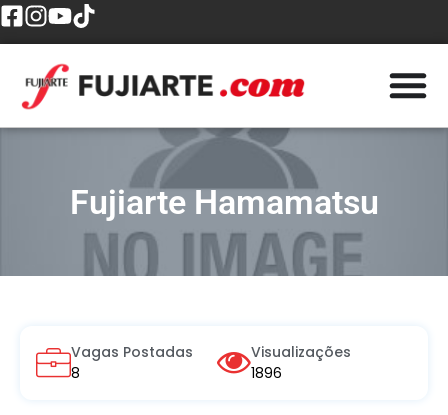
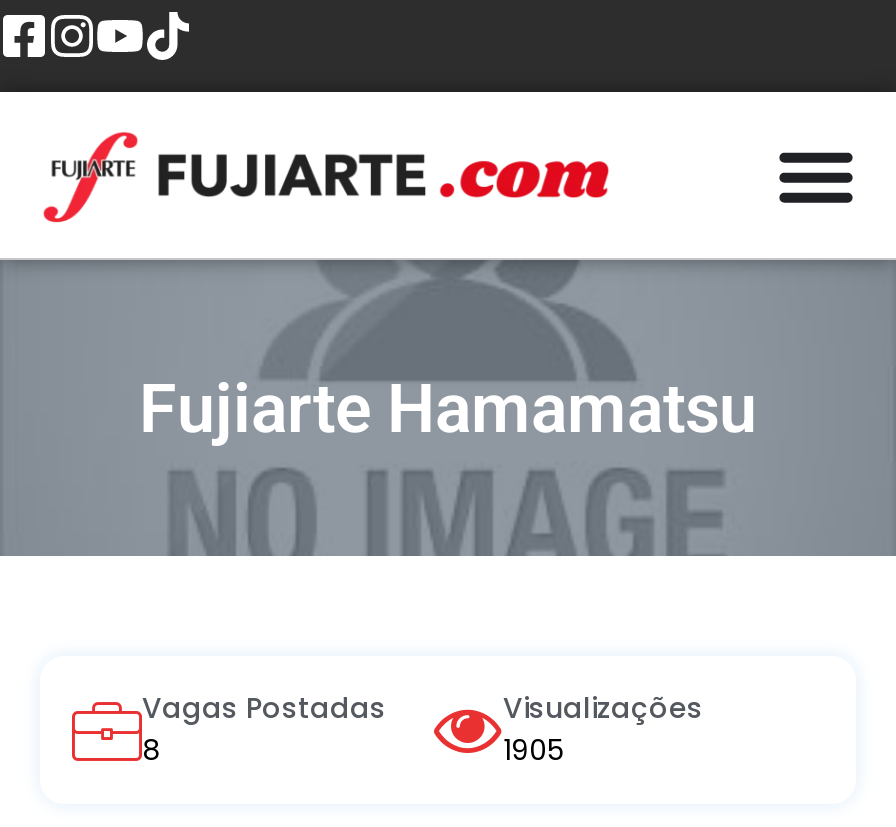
[251,363,282,383] 1896 -> [503,731,563,771] 1905

